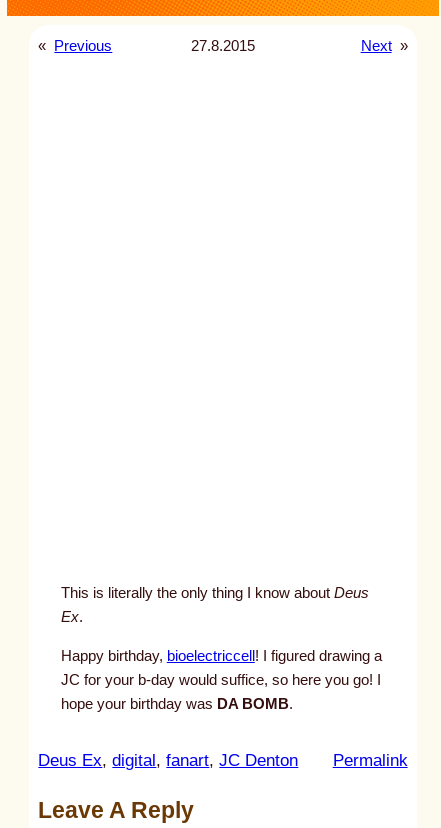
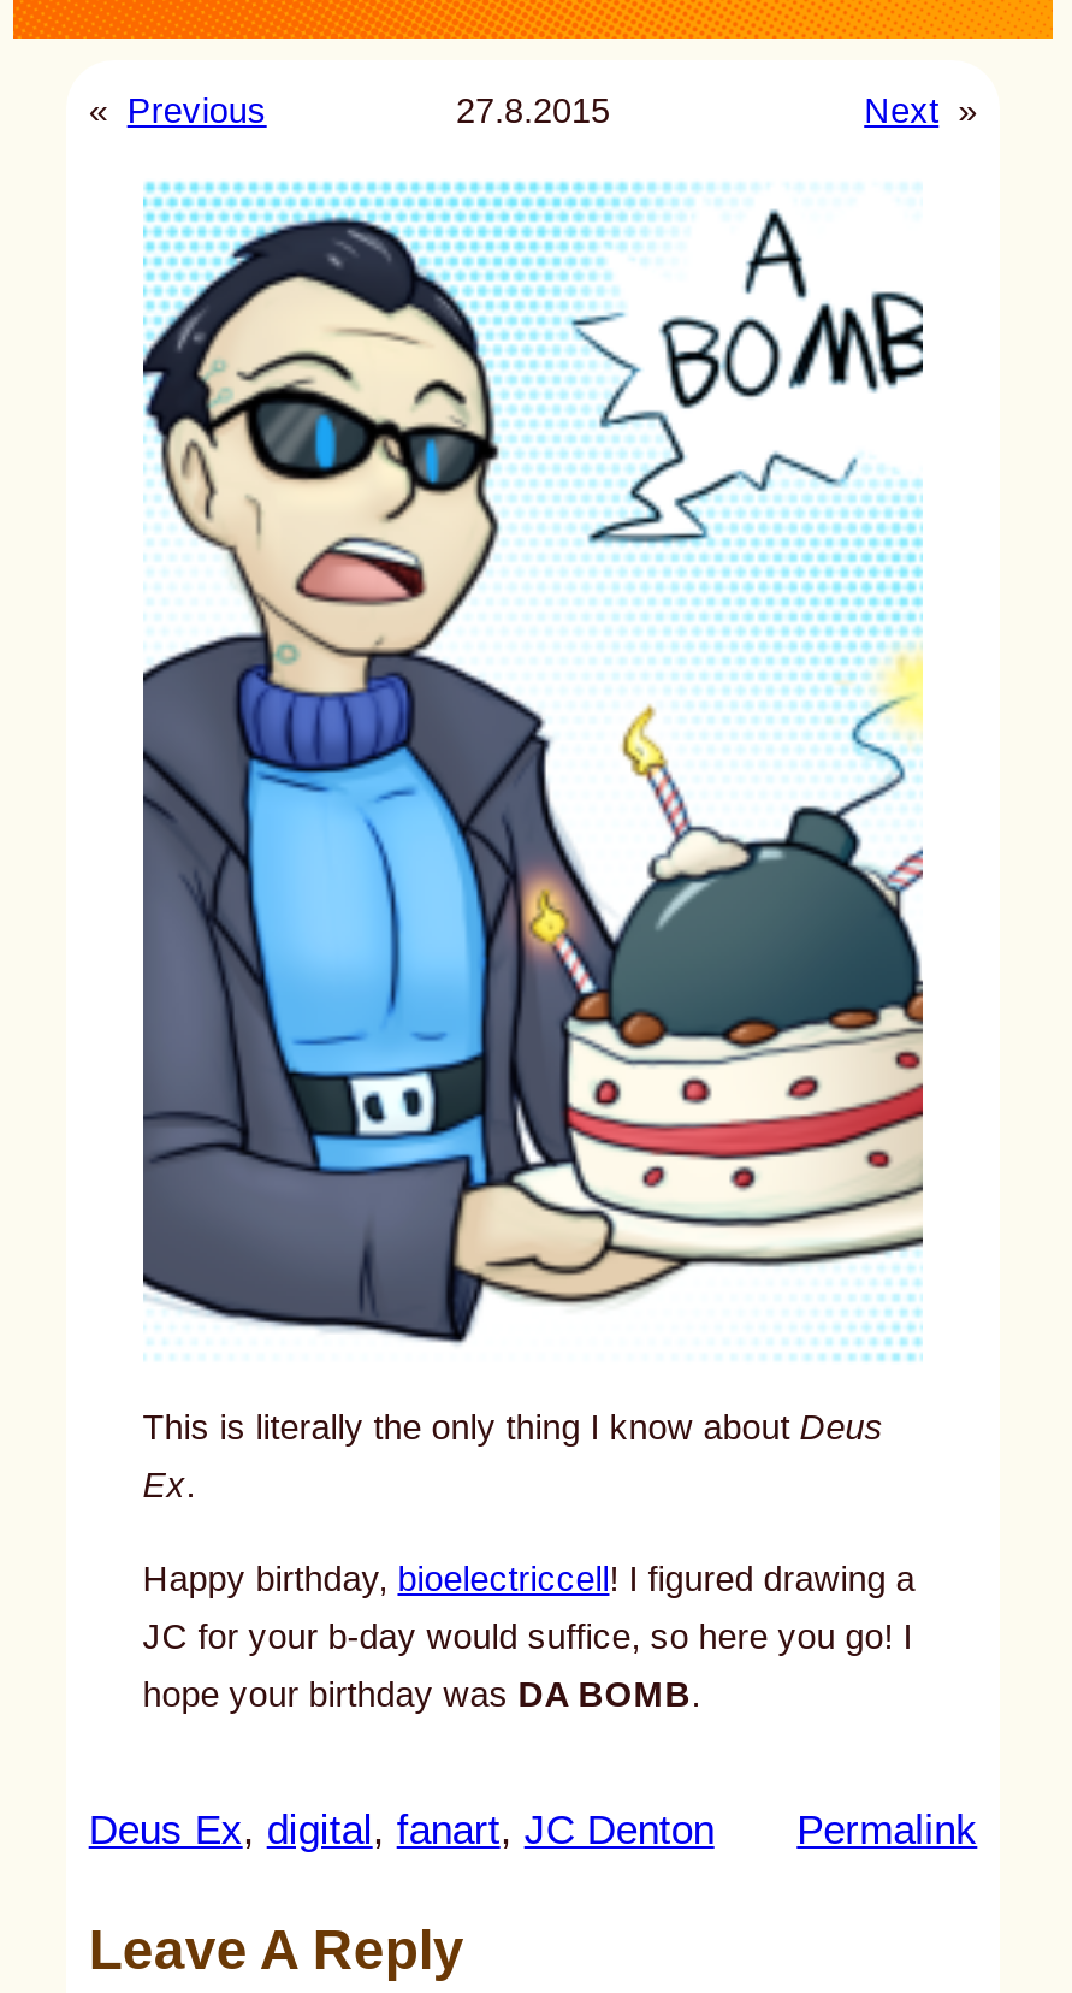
none -> [141,181,925,1362] [image]

